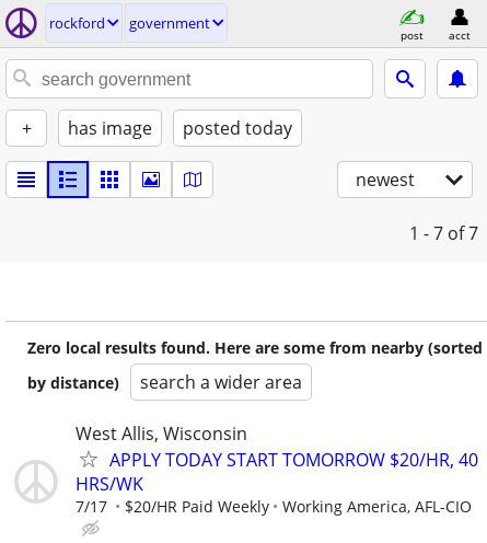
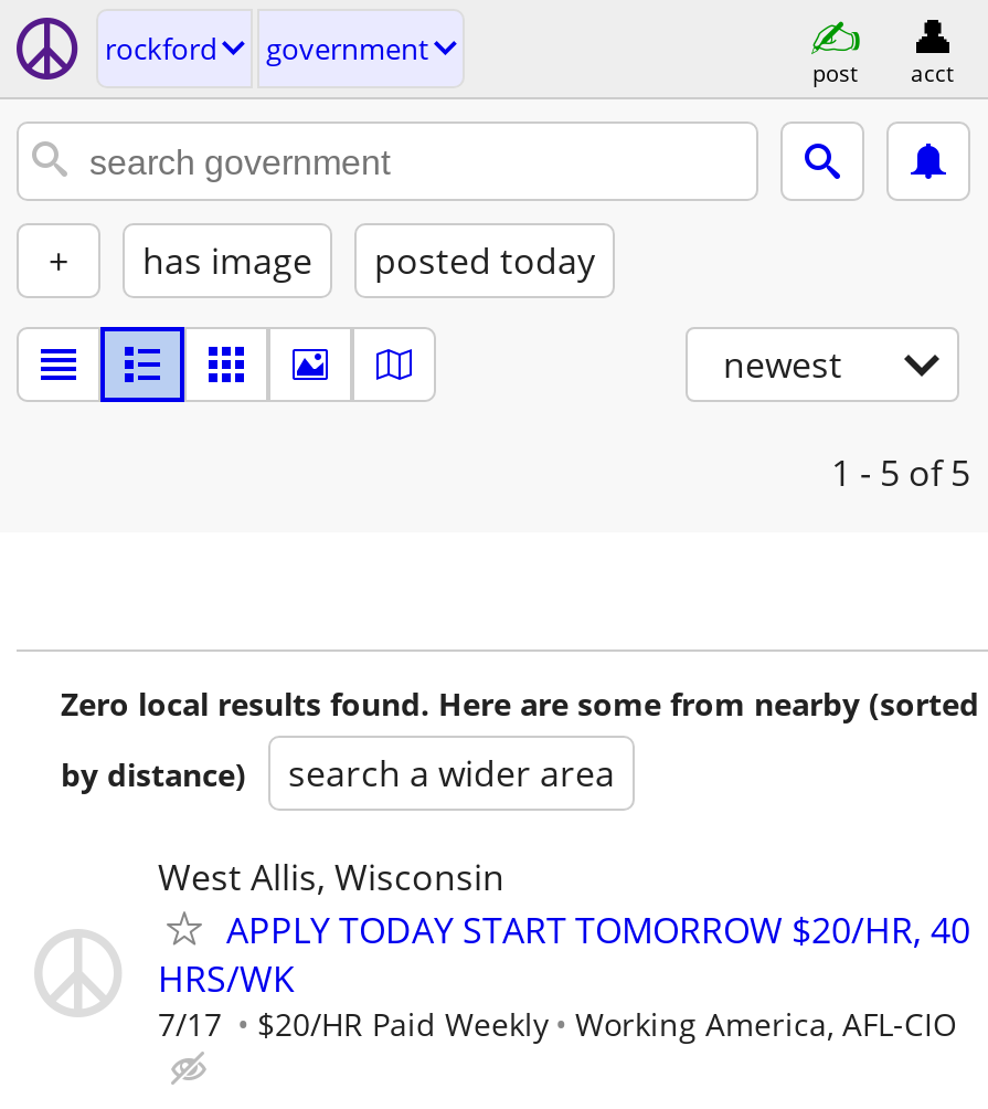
[409,221,478,245] 1 - 7 of 7 -> [831,448,970,497] 1 - 5 of 5

